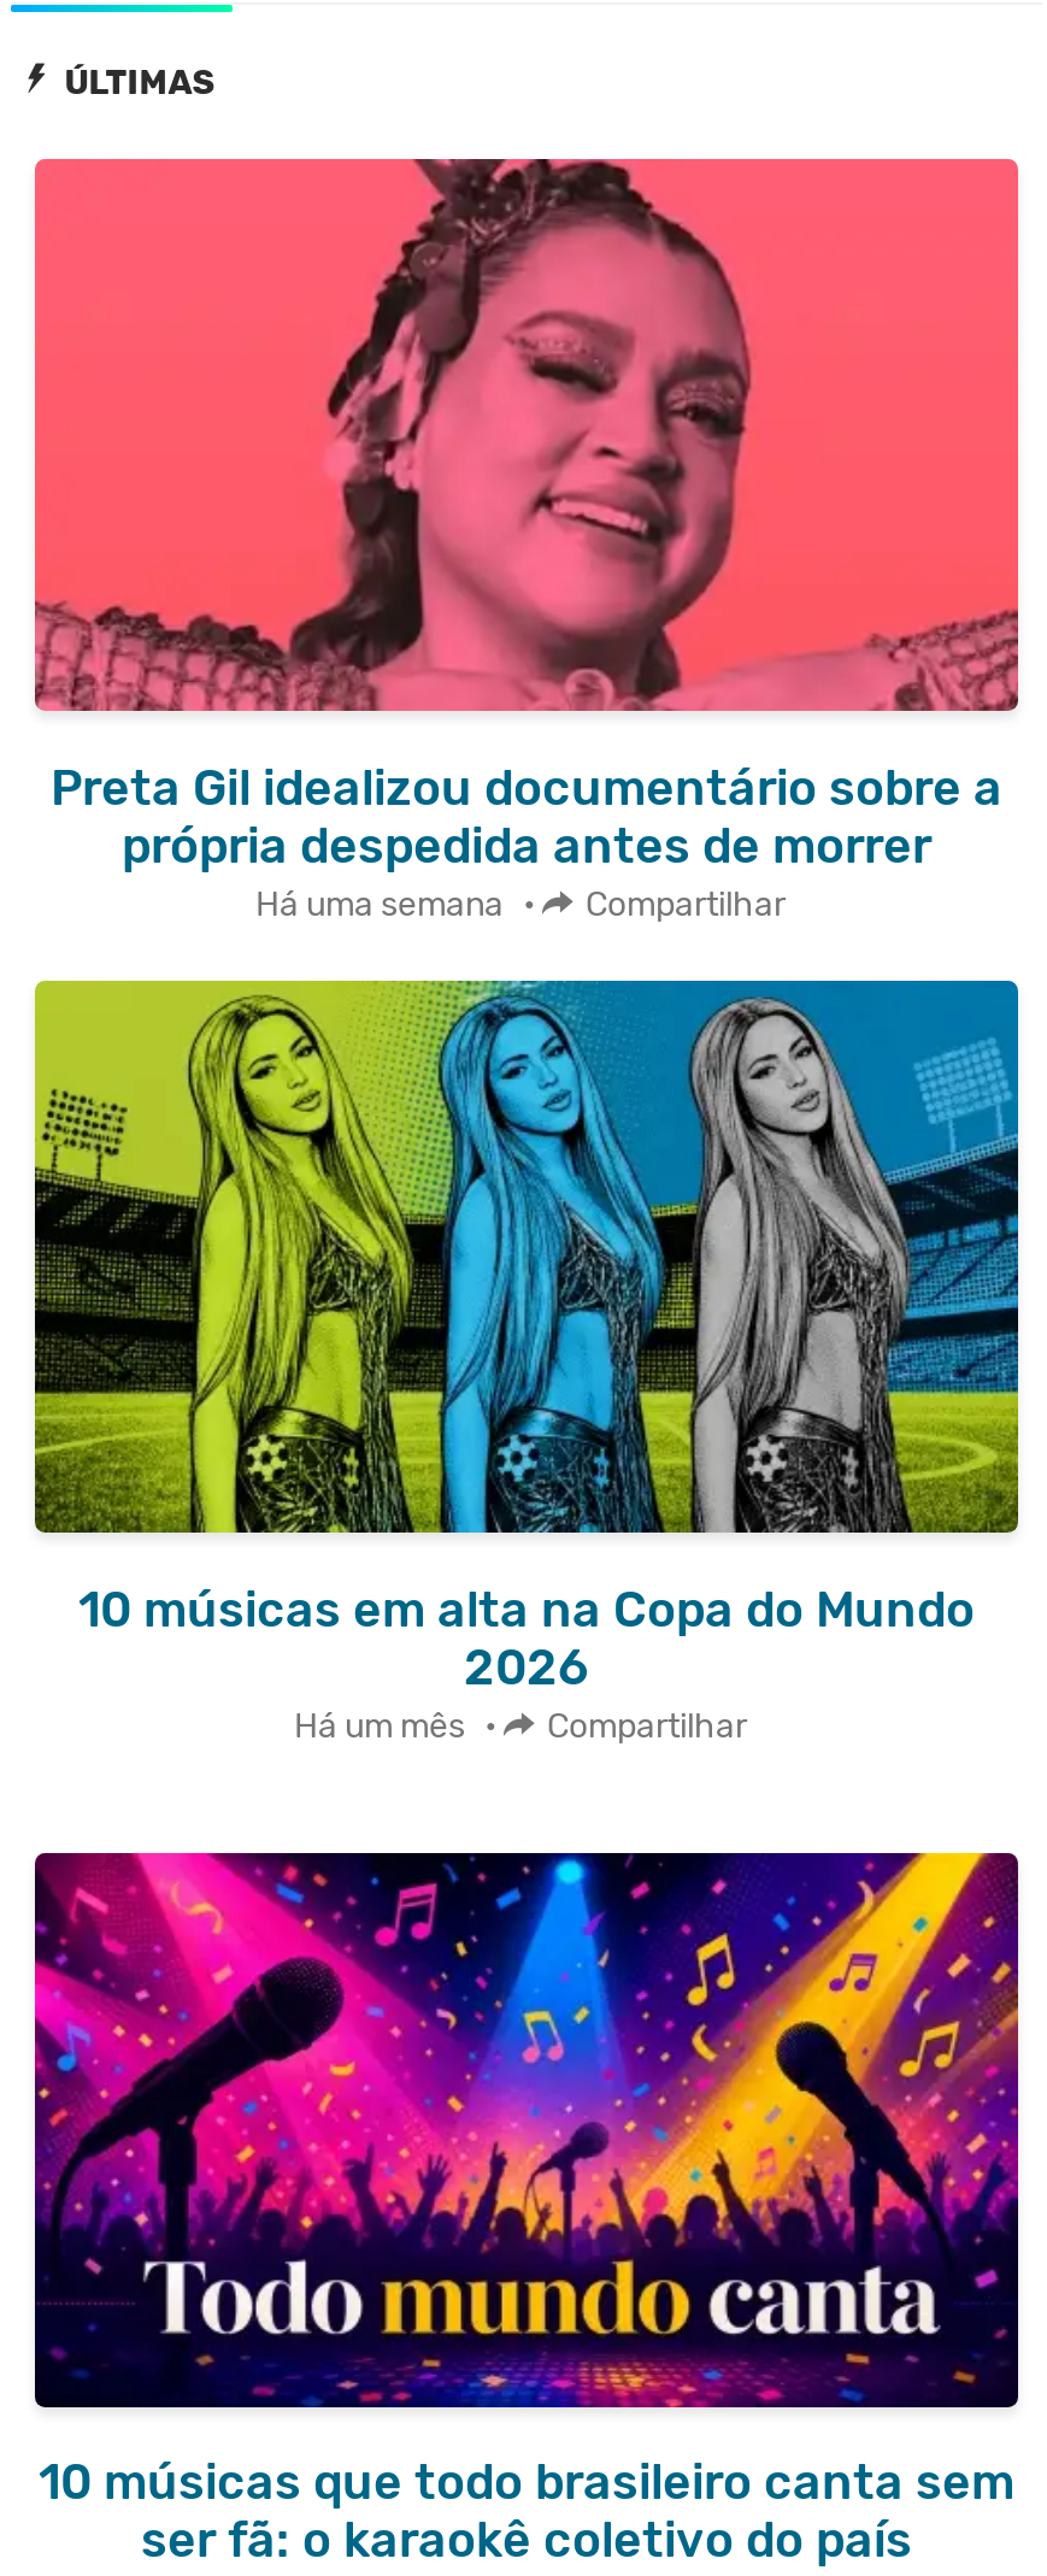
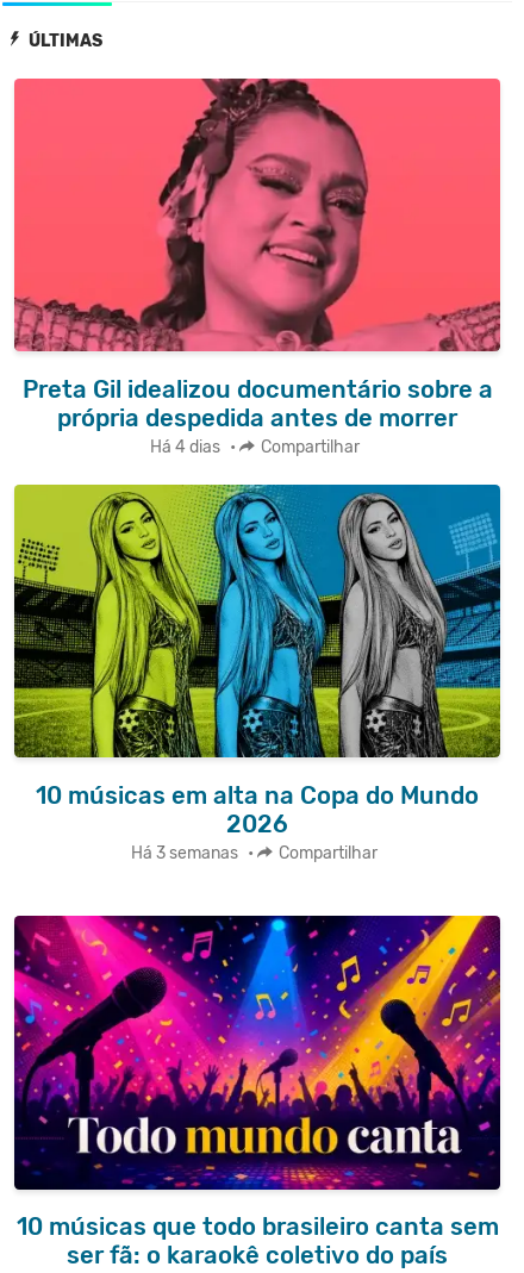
[255,884,542,925] Há uma semana • -> [149,437,239,457] Há 4 dias •
[294,1706,504,1747] Há um mês • -> [131,843,257,863] Há 3 semanas •

